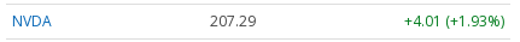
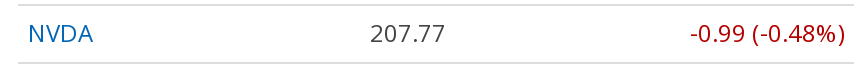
[210,10,256,31] 207.29 -> [370,15,446,49] 207.77
[404,10,504,31] +4.01 (+1.93%) -> [690,15,844,49] -0.99 (-0.48%)

